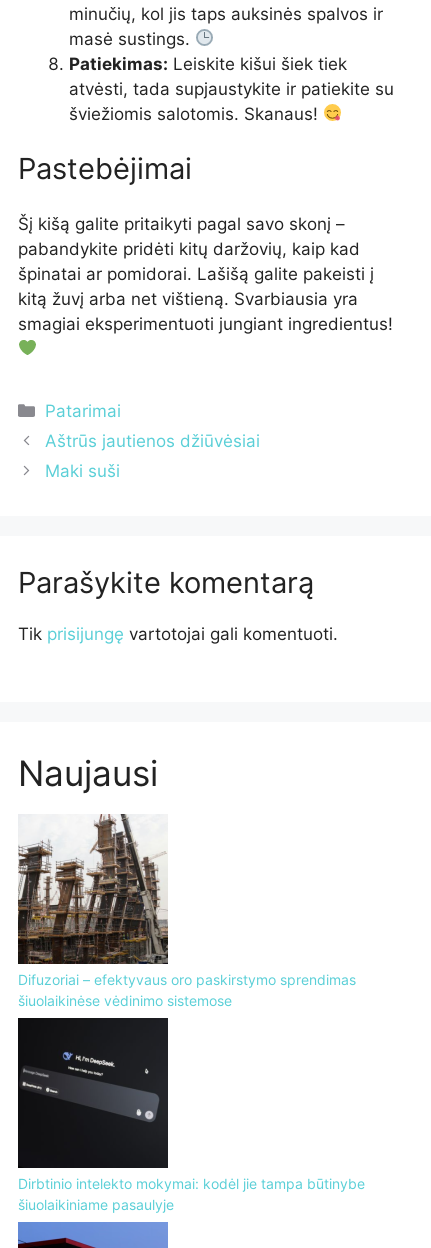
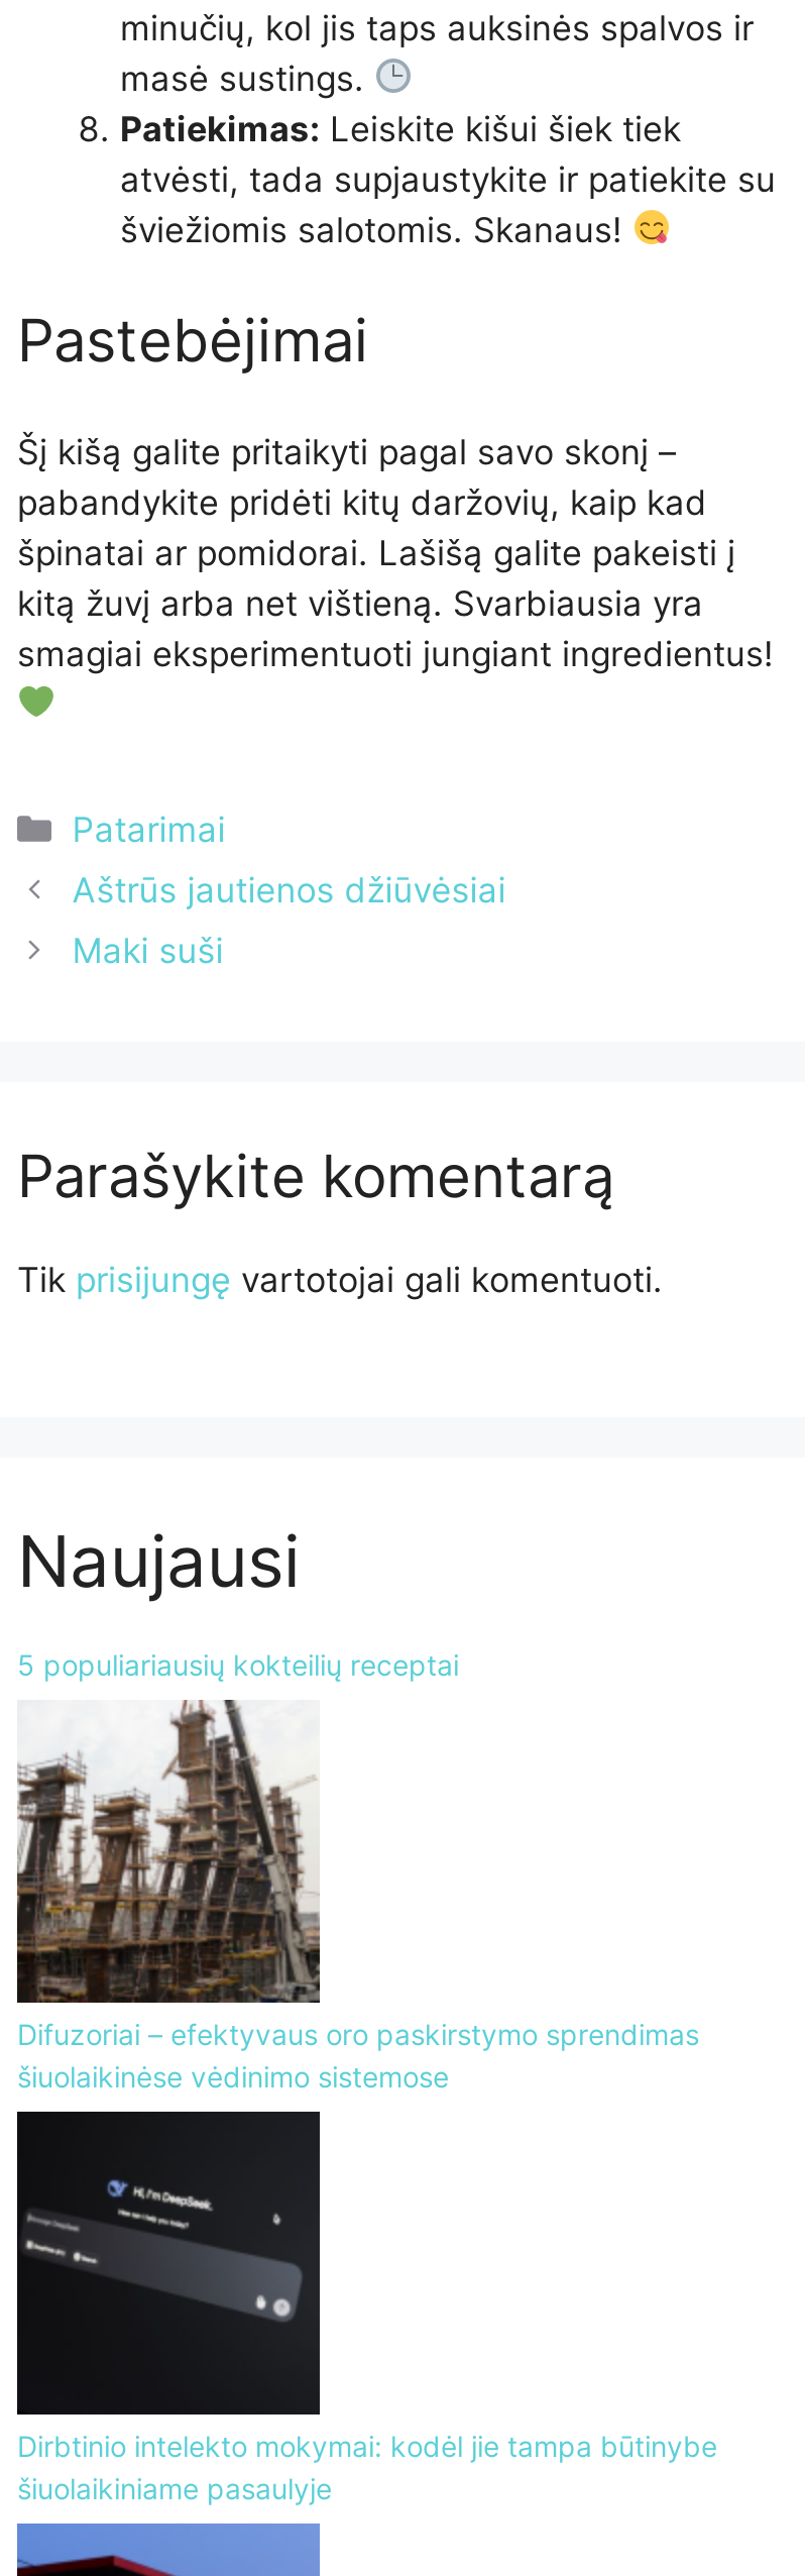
none -> [17,1647,459,1682] 5 populiariausių kokteilių receptai

